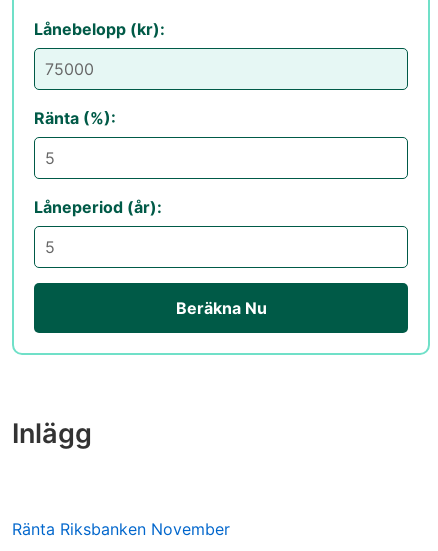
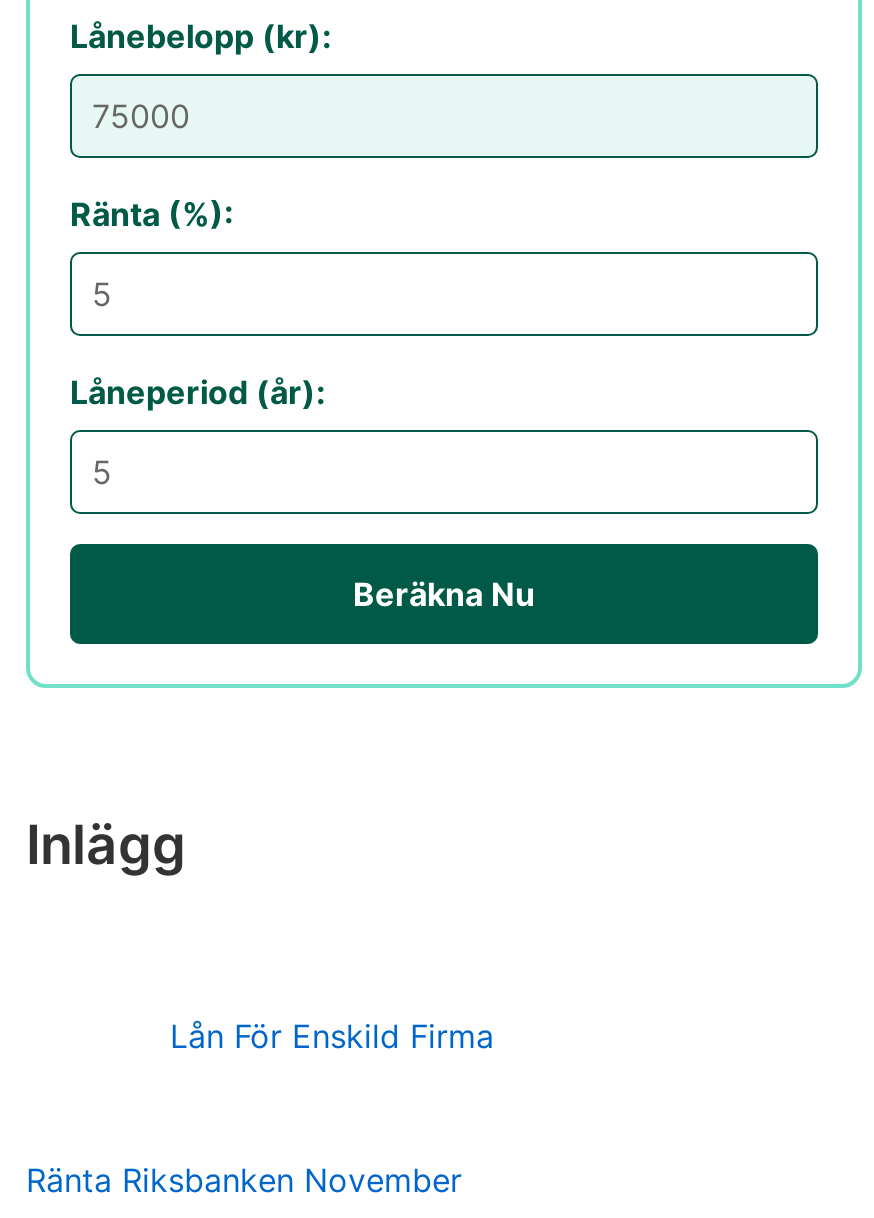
none -> [170,1015,494,1055] Lån För Enskild Firma

